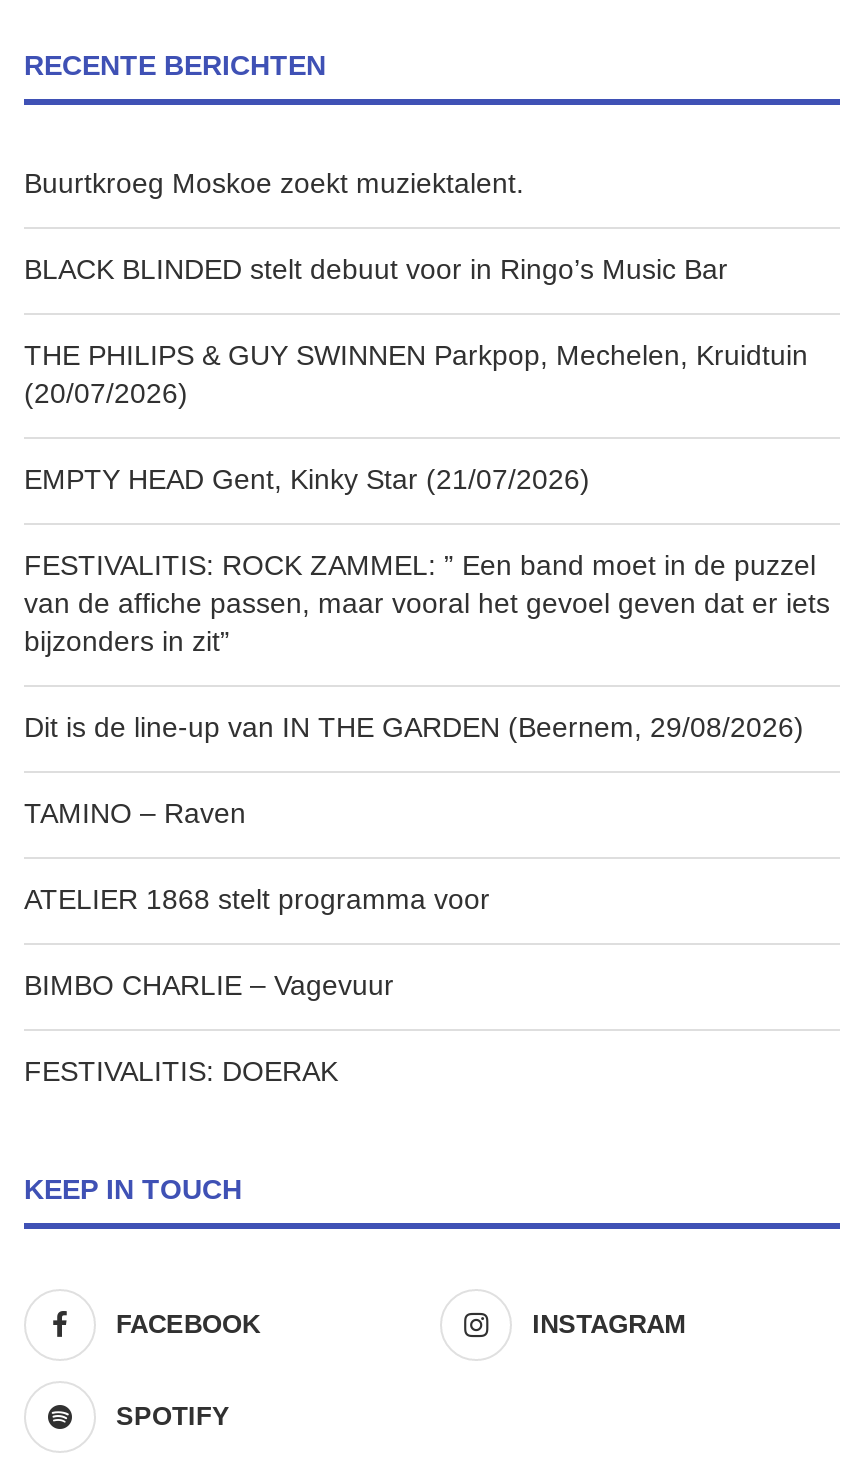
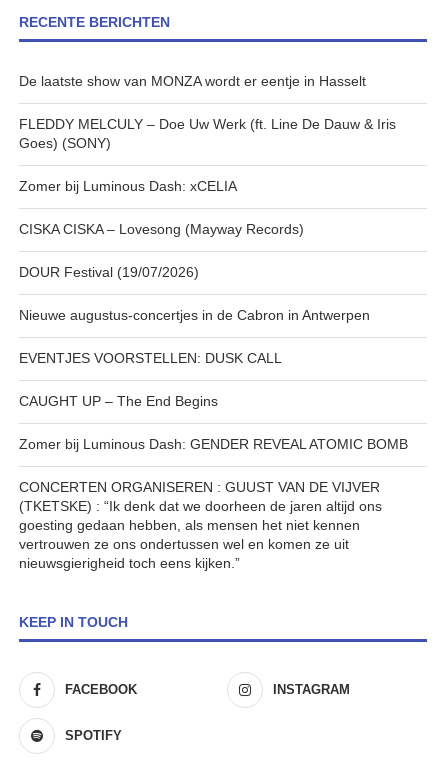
[24,168,524,200] Buurtkroeg Moskoe zoekt muziektalent. -> [19,73,366,89] De laatste show van MONZA wordt er eentje in Hasselt
[24,254,728,286] BLACK BLINDED stelt debuut voor in Ringo’s Music Bar -> [19,116,396,151] FLEDDY MELCULY – Doe Uw Werk (ft. Line De Dauw & Iris | Goes) (SONY)
[24,340,808,410] THE PHILIPS & GUY SWINNEN Parkpop, Mechelen, Kruidtuin | (20/07/2026) -> [19,178,237,194] Zomer bij Luminous Dash: xCELIA
[24,464,590,496] EMPTY HEAD Gent, Kinky Star (21/07/2026) -> [19,221,304,237] CISKA CISKA – Lovesong (Mayway Records)
[24,550,830,658] FESTIVALITIS: ROCK ZAMMEL: ” Een band moet in de puzzel | van de affiche passen, maar vooral het gevoel geven dat er iets | bijzonders in zit” -> [19,264,199,280] DOUR Festival (19/07/2026)
[24,712,804,744] Dit is de line-up van IN THE GARDEN (Beernem, 29/08/2026) -> [19,307,370,323] Nieuwe augustus-concertjes in de Cabron in Antwerpen
[24,798,246,830] TAMINO – Raven -> [19,350,282,366] EVENTJES VOORSTELLEN: DUSK CALL
[24,884,490,916] ATELIER 1868 stelt programma voor -> [19,393,218,409] CAUGHT UP – The End Begins
[24,970,394,1002] BIMBO CHARLIE – Vagevuur -> [19,436,408,452] Zomer bij Luminous Dash: GENDER REVEAL ATOMIC BOMB
[24,1056,338,1088] FESTIVALITIS: DOERAK -> [19,479,382,571] CONCERTEN ORGANISEREN : GUUST VAN DE VIJVER | (TKETSKE) : “Ik denk dat we doorheen de jaren altijd ons | goesting gedaan hebben, als mensen het niet kennen | vertrouwen ze ons ondertussen wel en komen ze uit | nieuwsgierigheid toch eens kijken.”

